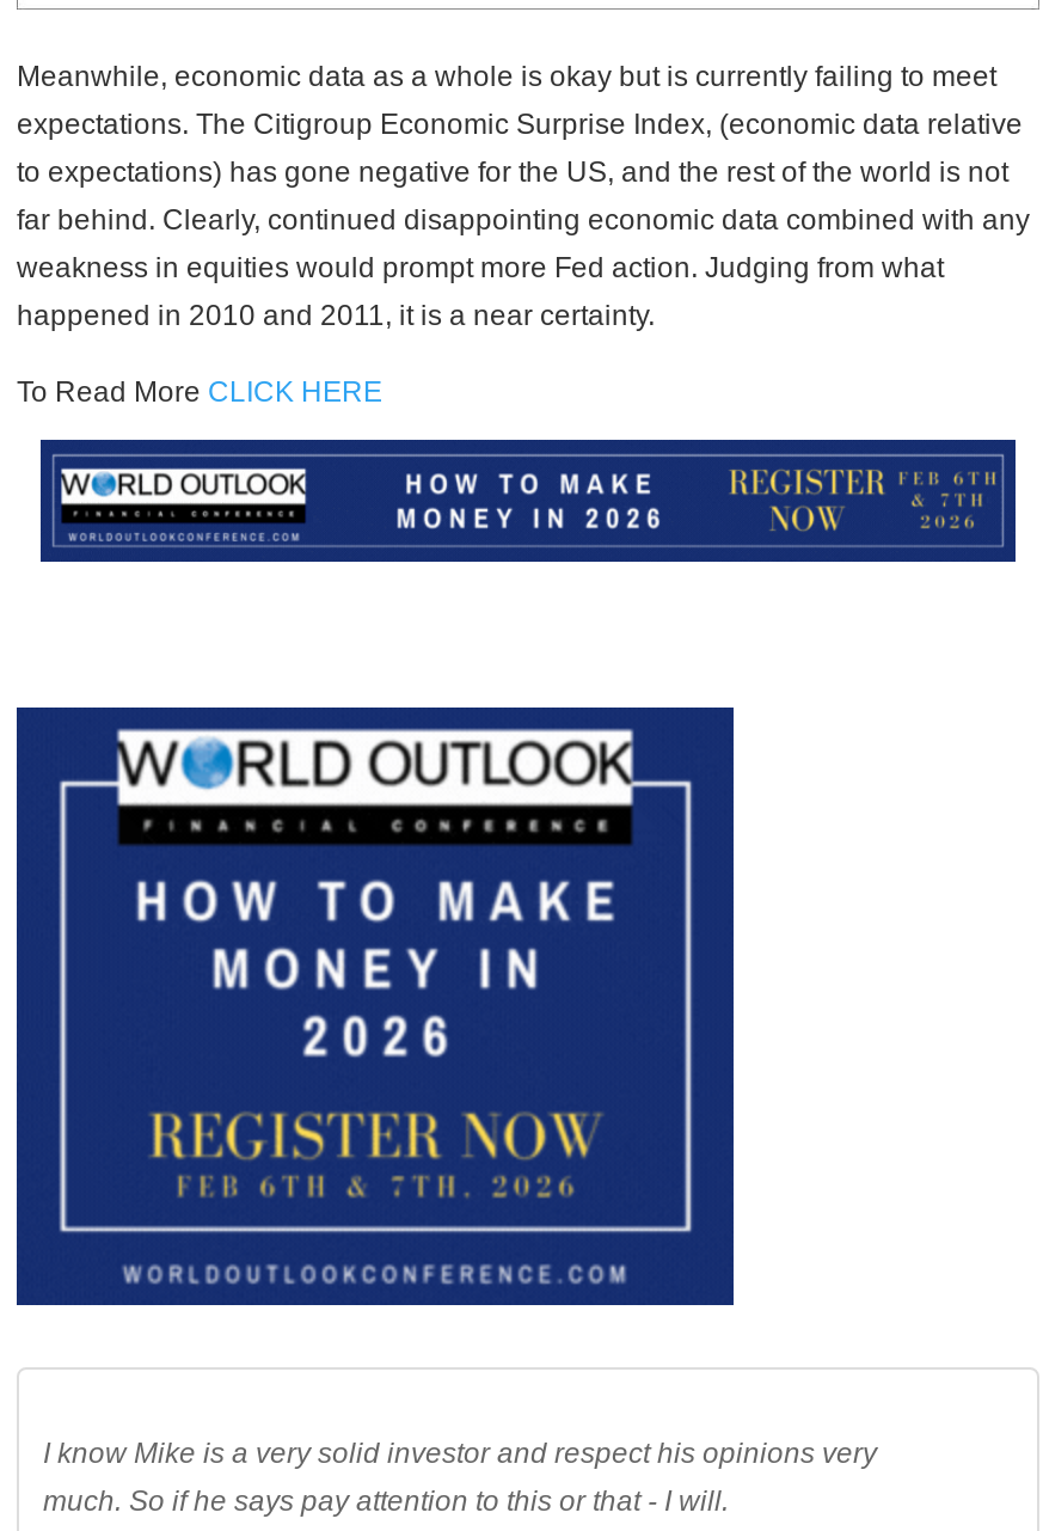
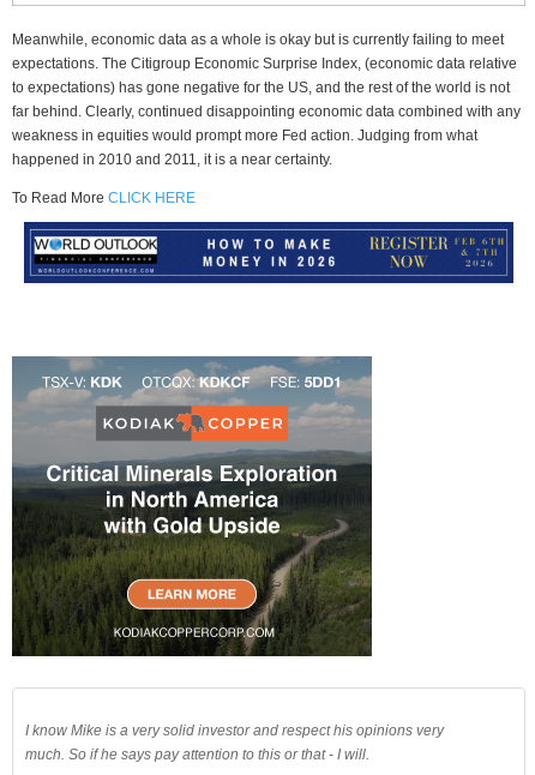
[14,708,736,1308] [image] -> [11,356,372,657] [image]

